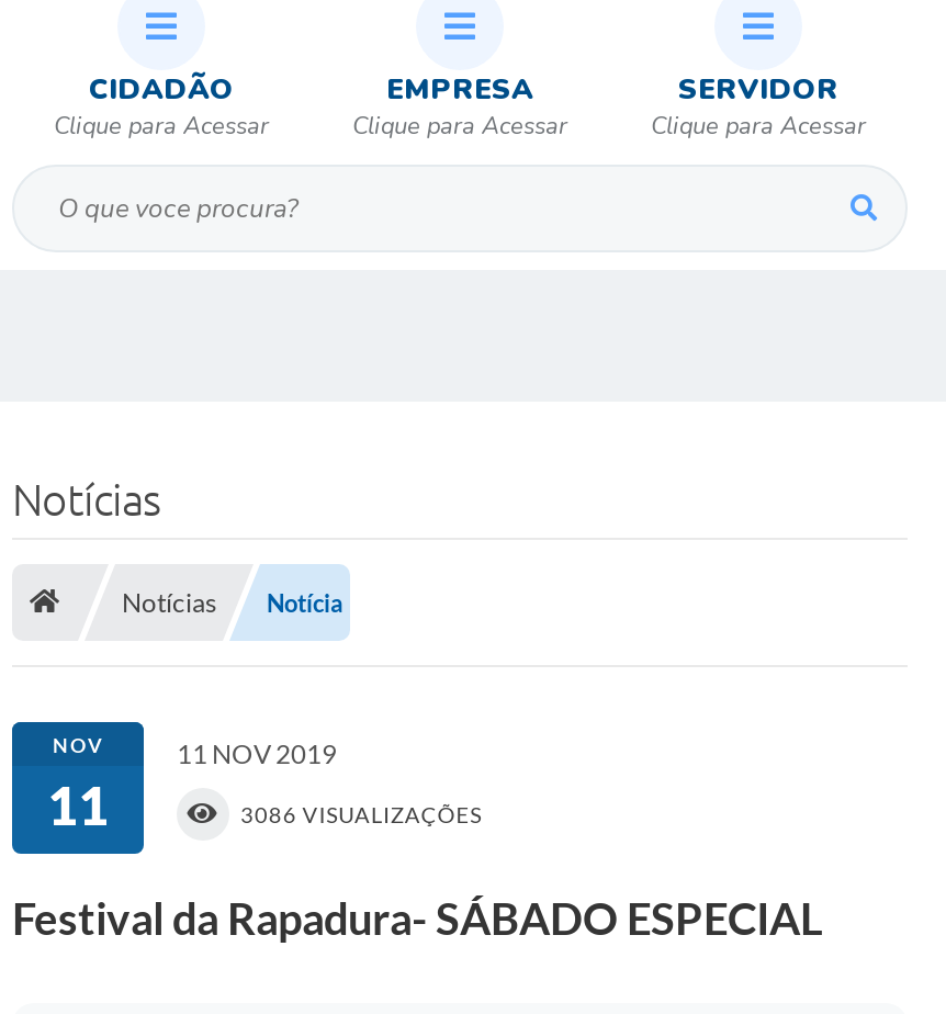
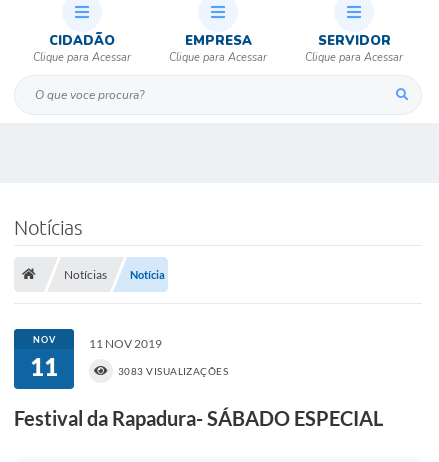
[240,802,482,828] 3086 VISUALIZAÇÕES -> [118,365,228,377] 3083 VISUALIZAÇÕES

